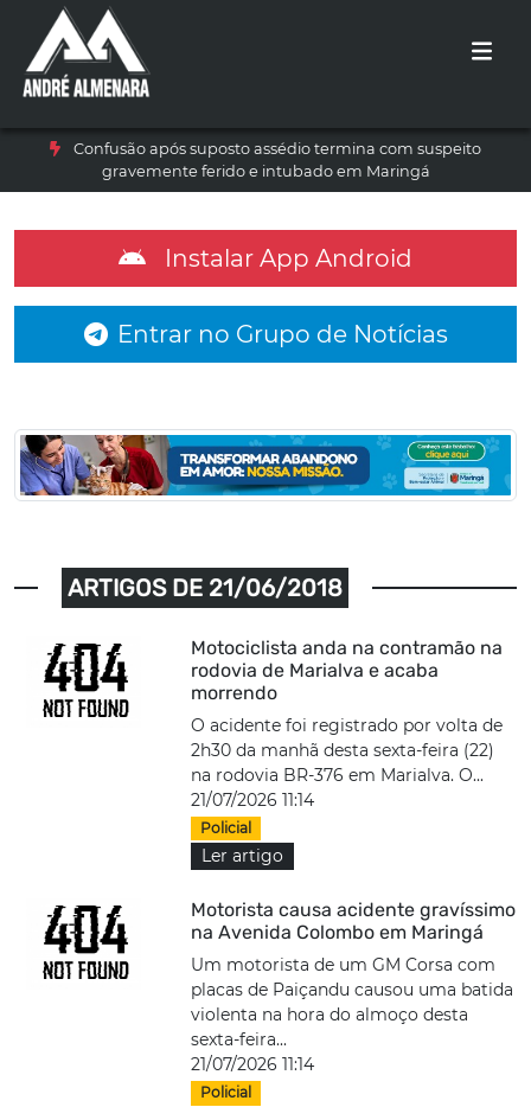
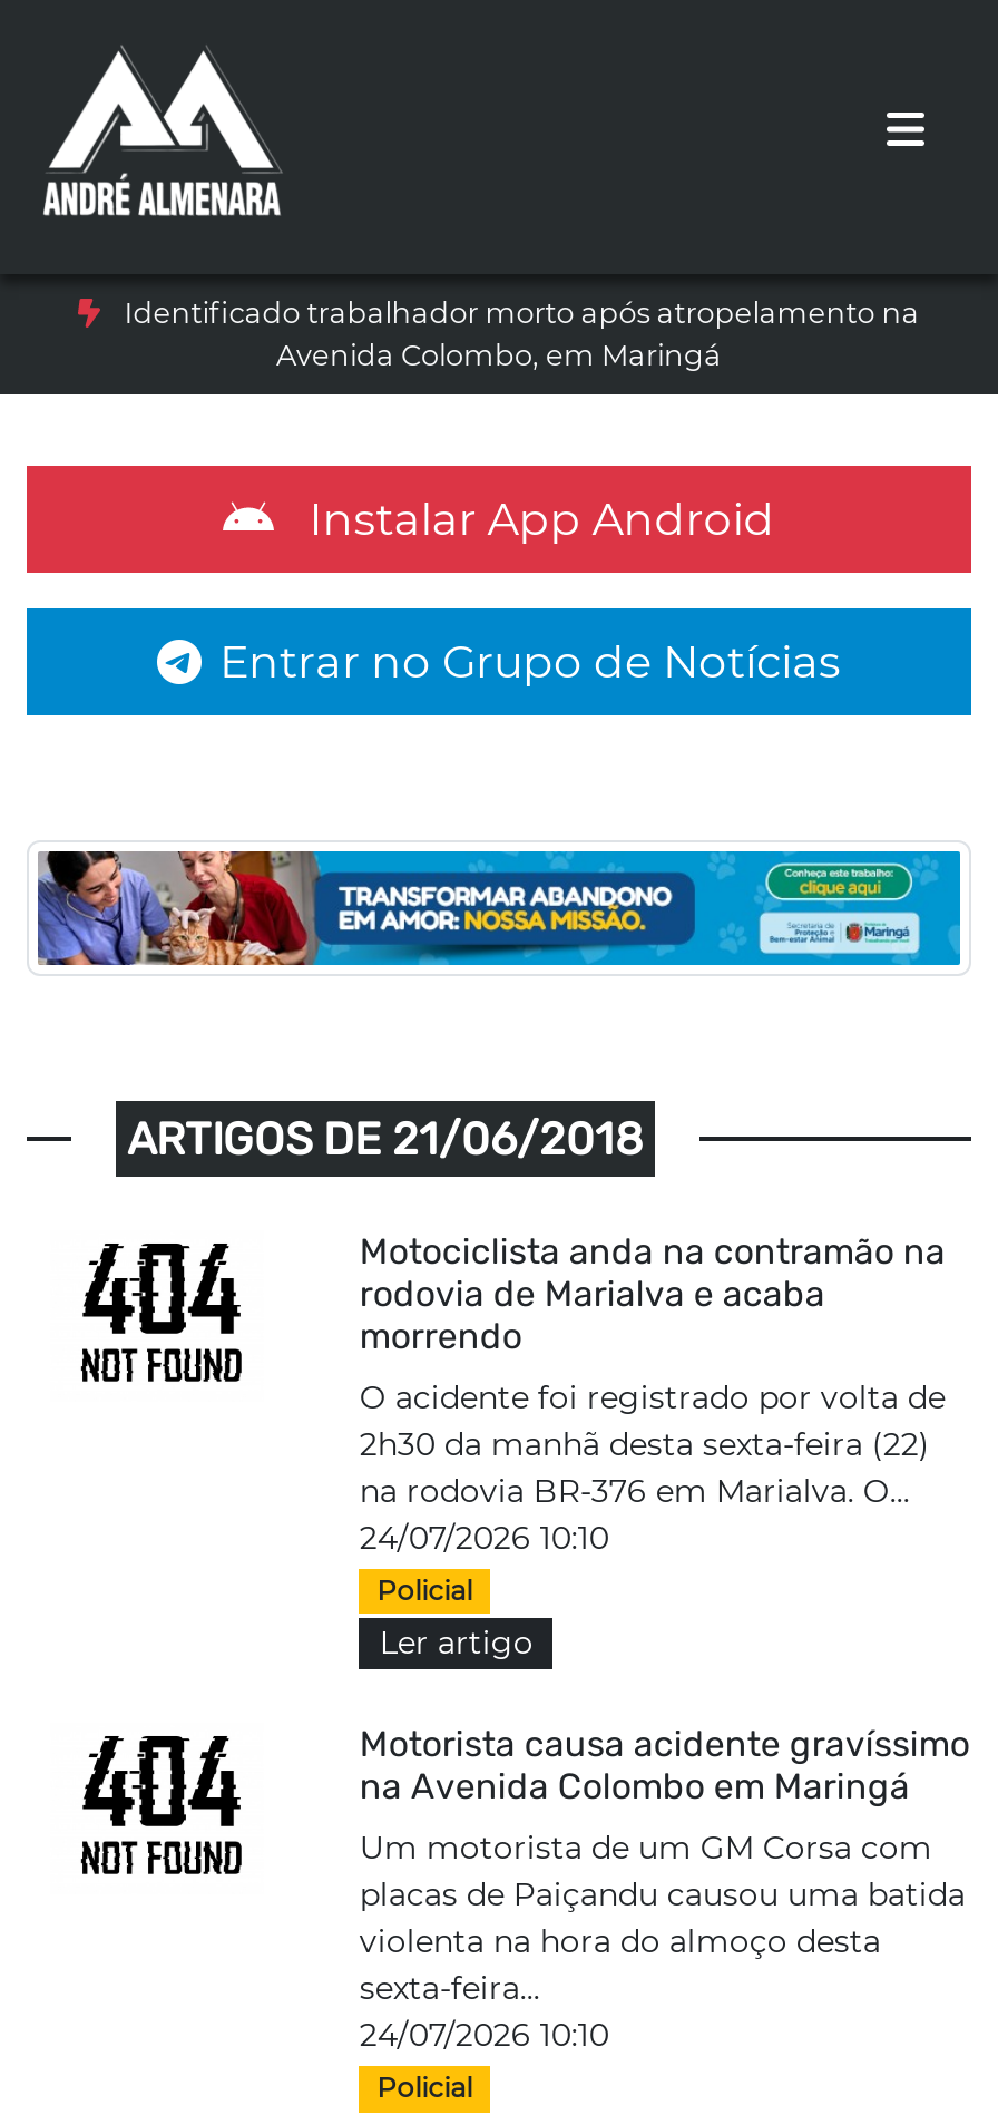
[74,140,482,180] Confusão após suposto assédio termina com suspeito | gravemente ferido e intubado em Maringá -> [124,296,920,372] Identificado trabalhador morto após atropelamento na | Avenida Colombo, em Maringá
[191,789,314,811] 21/07/2026 11:14 -> [359,1518,609,1558] 24/07/2026 10:10
[191,1054,314,1075] 21/07/2026 11:14 -> [359,2015,609,2055] 24/07/2026 10:10

